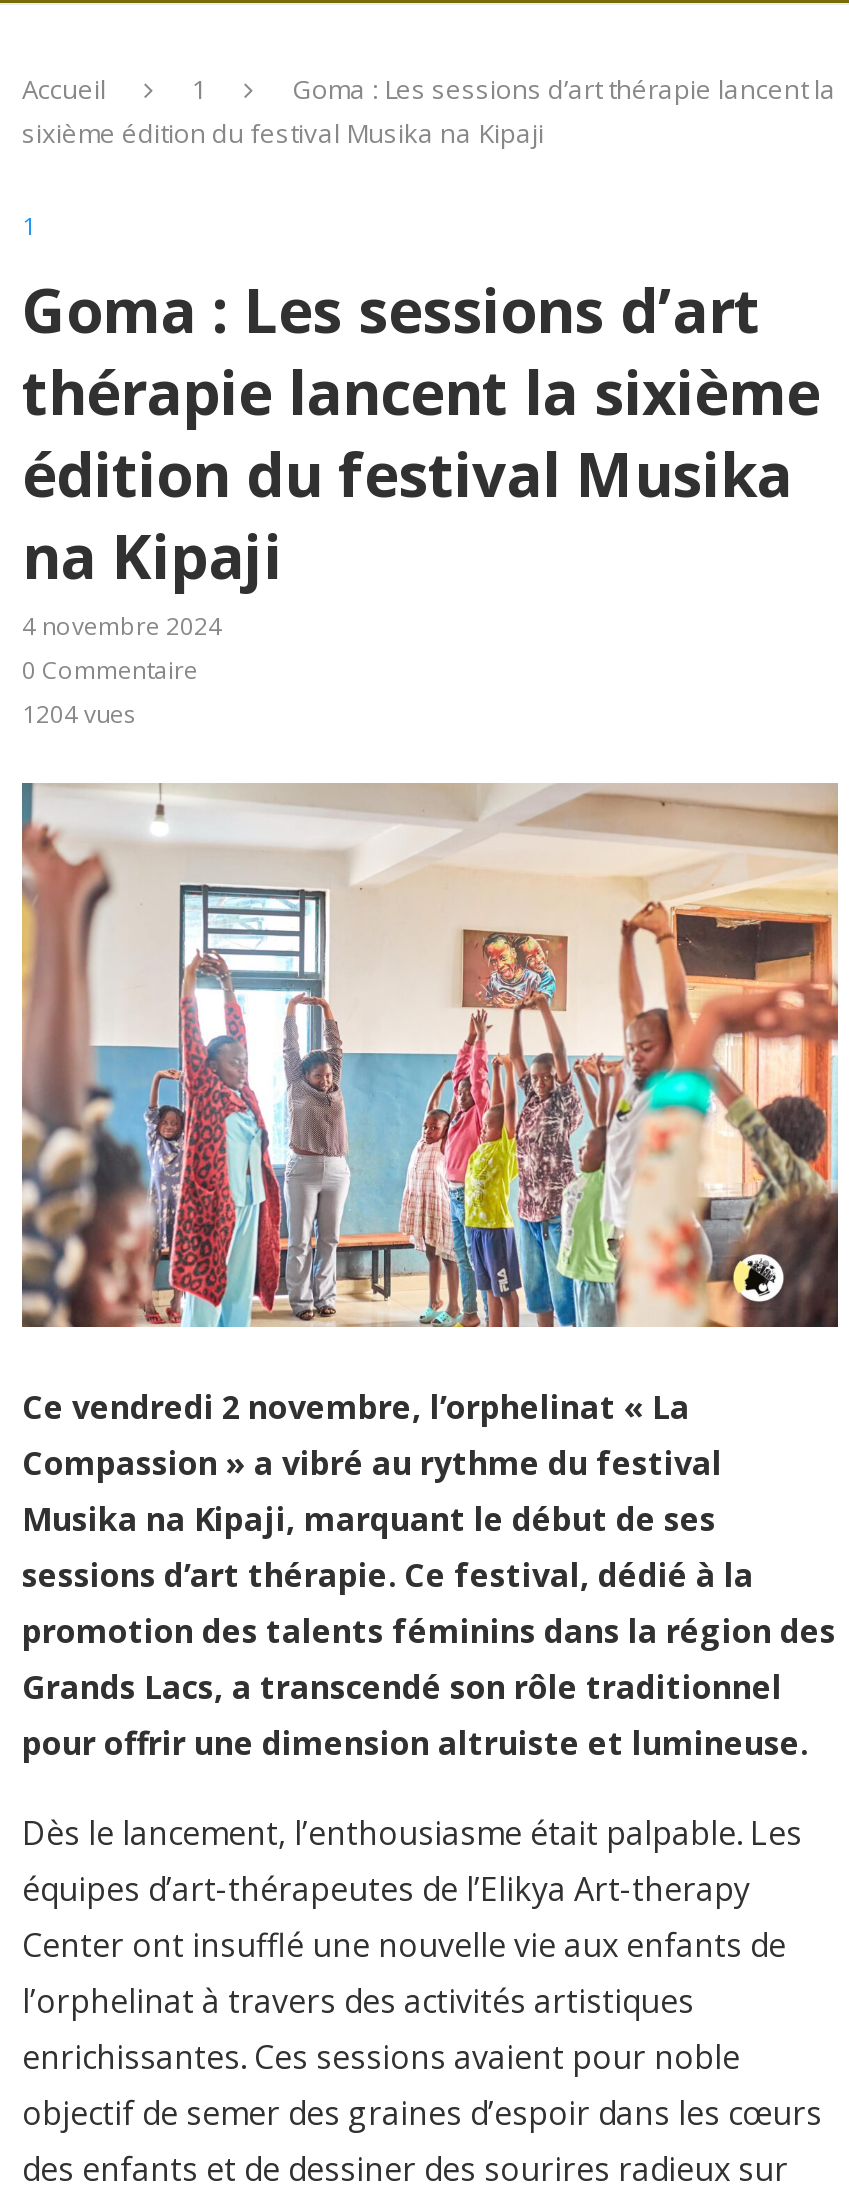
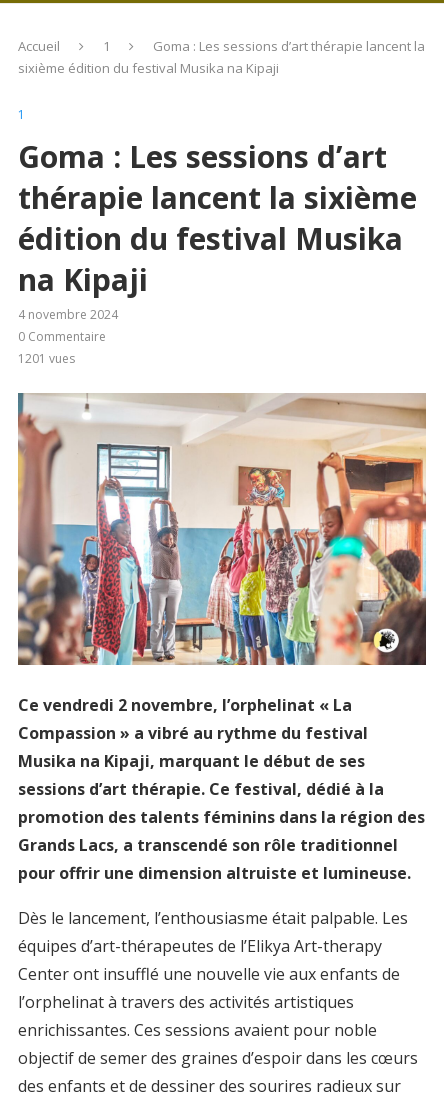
[22,697,136,731] 1204 vues -> [18,350,75,367] 1201 vues

